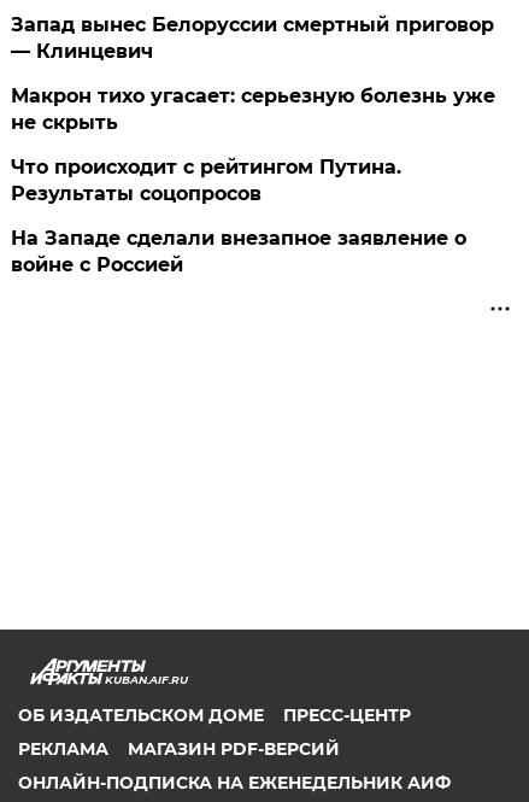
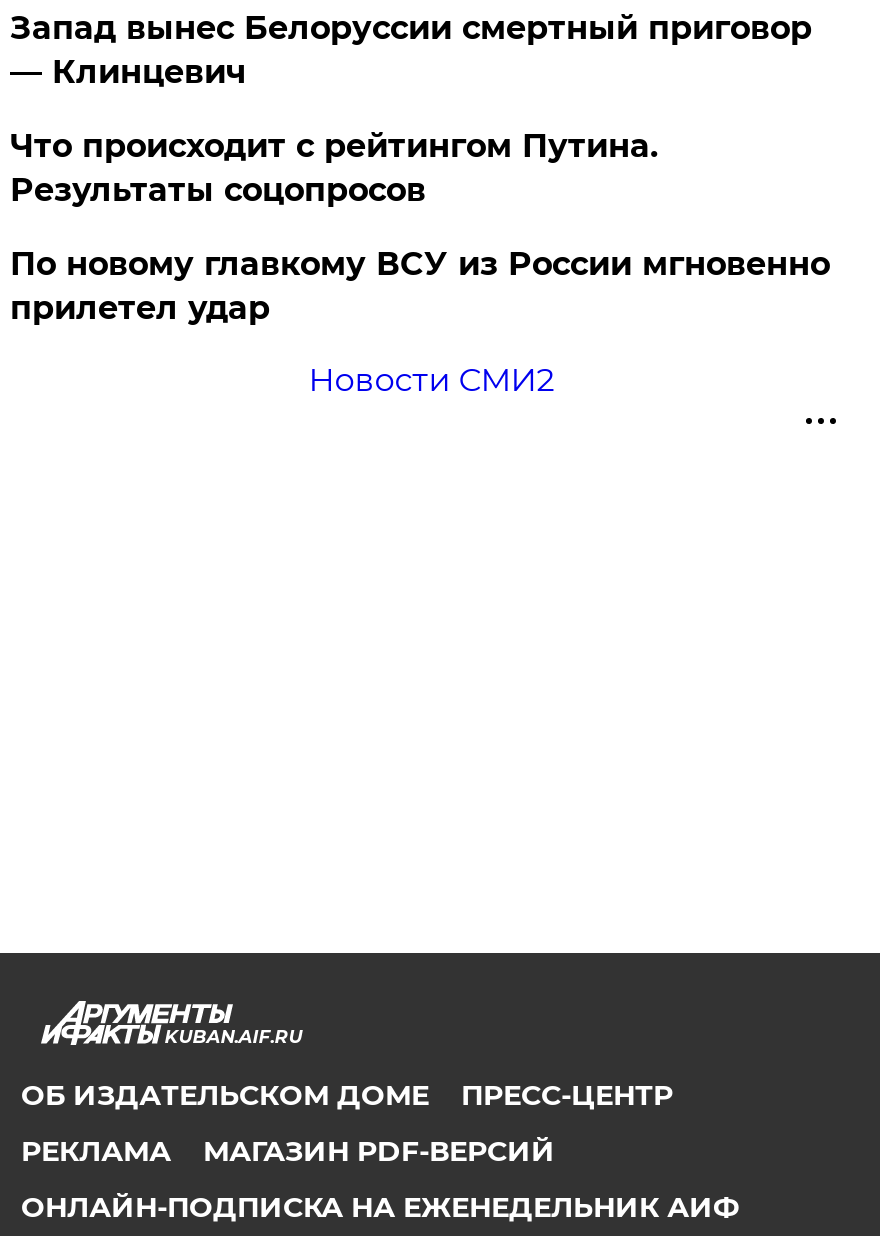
[11,84,496,134] Макрон тихо угасает: серьезную болезнь уже | не скрыть -> none
moved [11,155,402,205] -> [10,127,658,209]: Что происходит с рейтингом Путина. | Результаты соцопросов
[11,227,467,276] На Западе сделали внезапное заявление о | войне с Россией -> [10,245,830,399] По новому главкому ВСУ из России мгновенно | прилетел удар | Новости СМИ2

